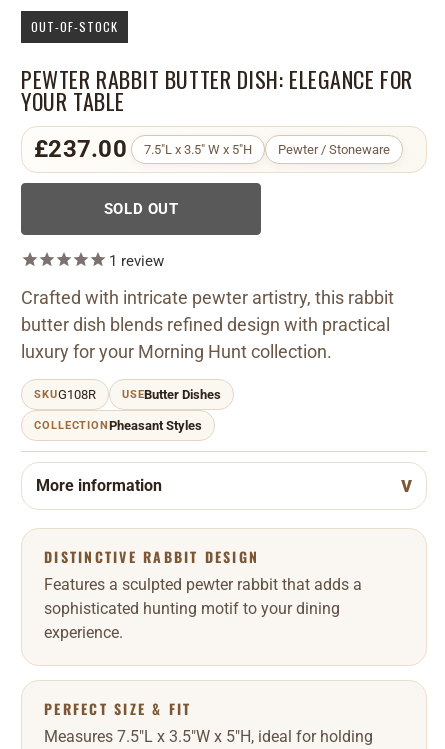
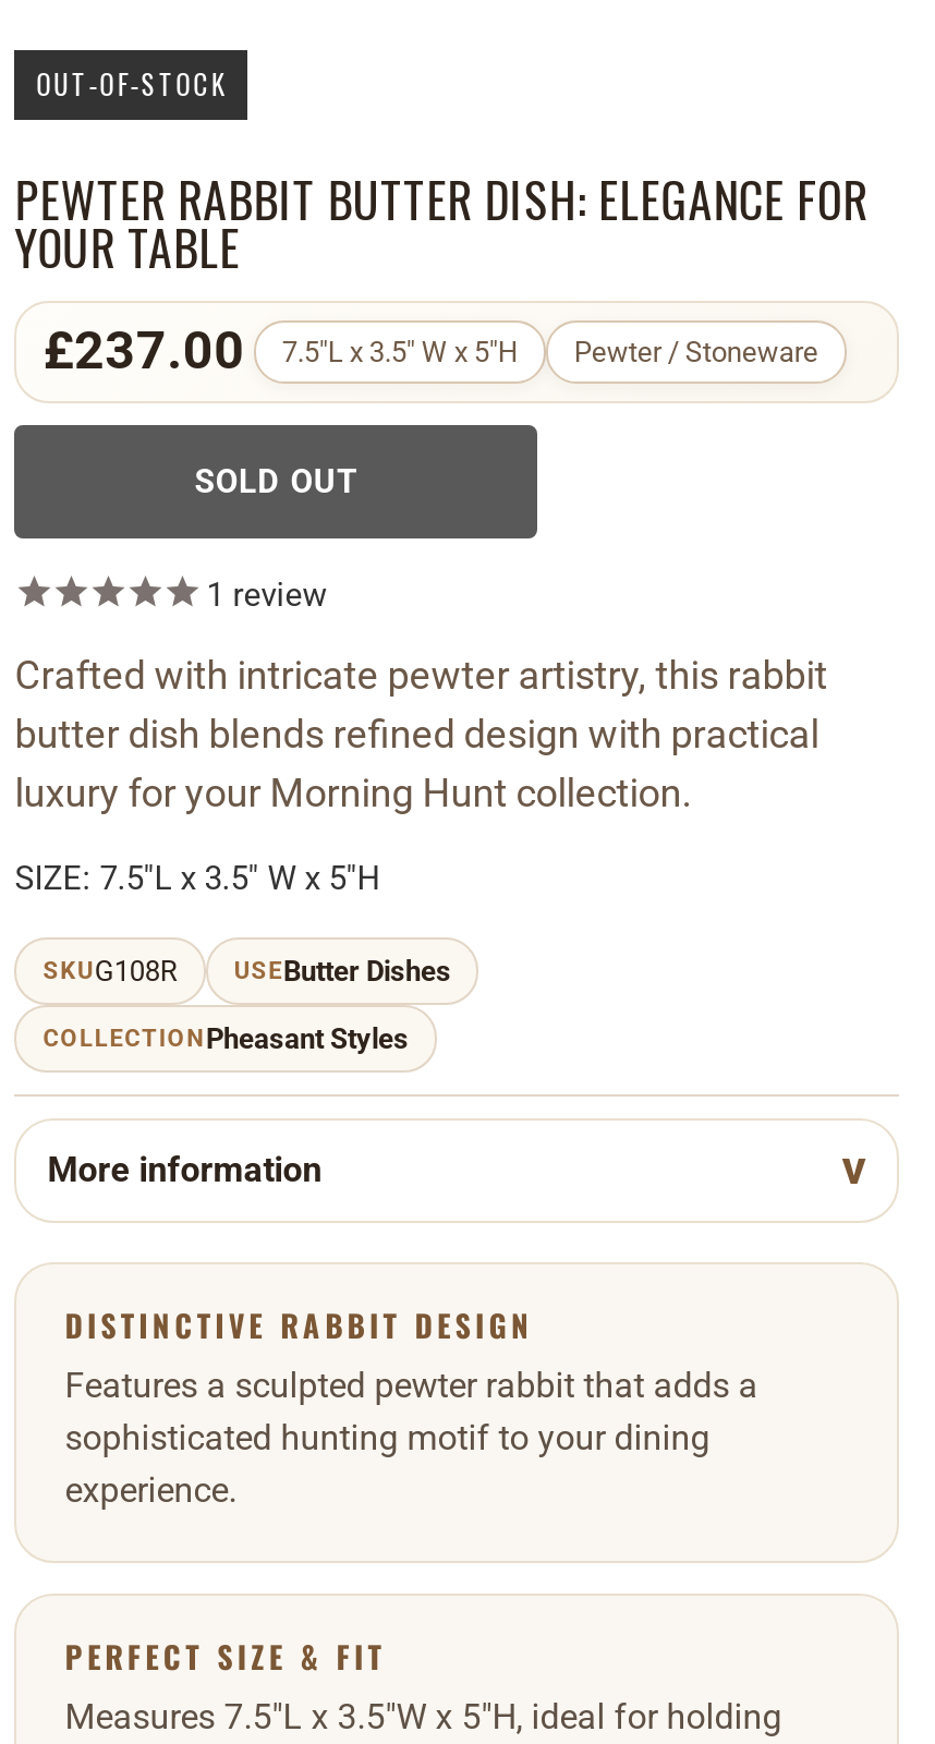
none -> [15,858,381,898] SIZE: 7.5"L x 3.5" W x 5"H

